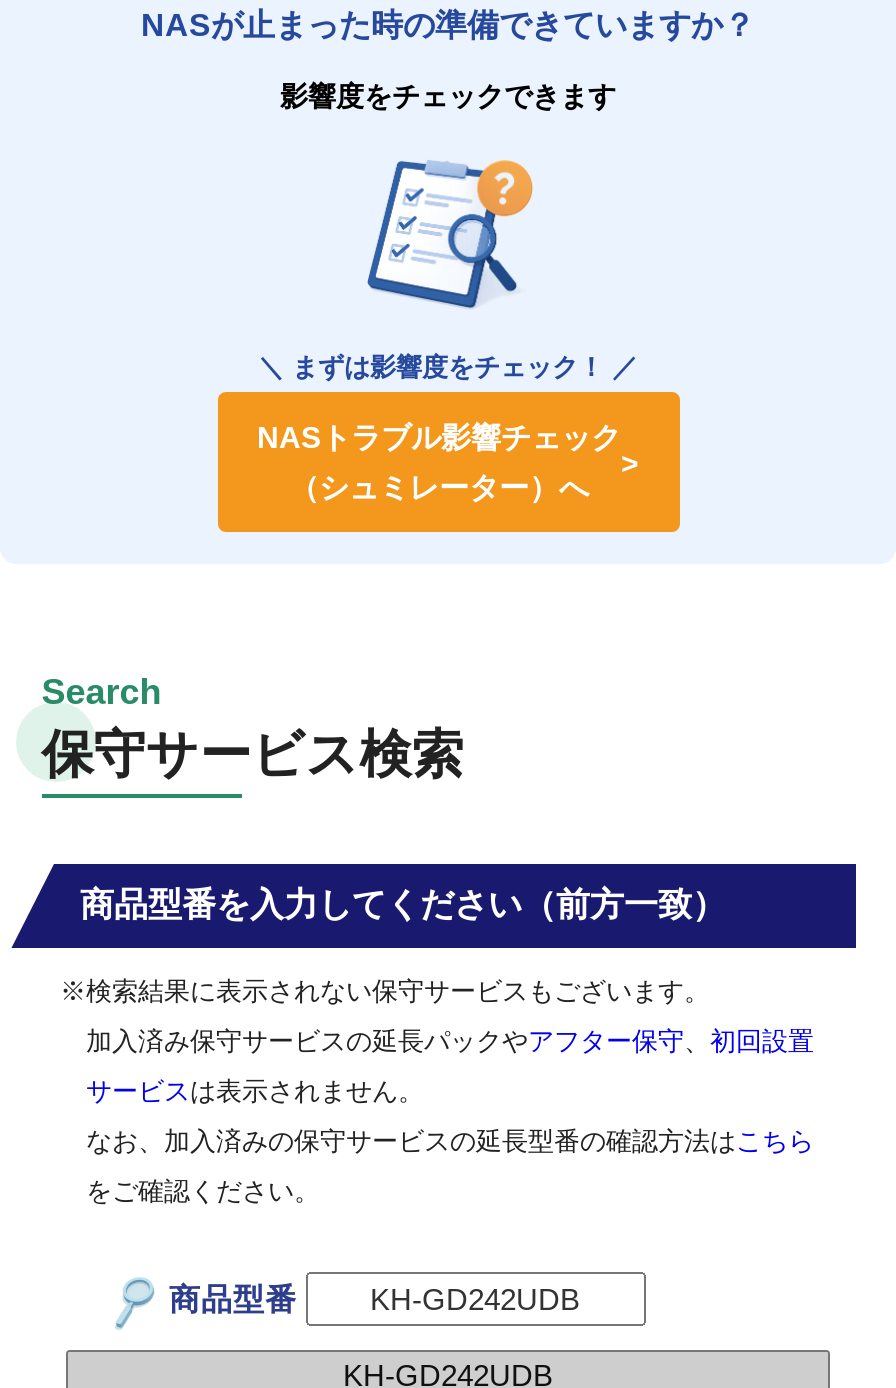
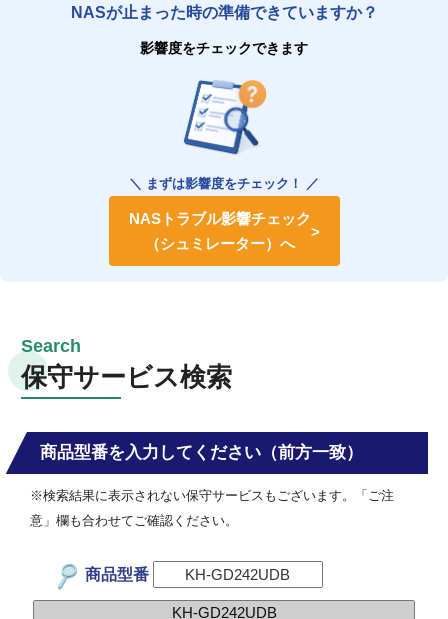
[60,975,814,1205] ※検索結果に表示されない保守サービスもございます。 | 加入済み保守サービスの延長パックやアフター保守、初回設置 | サービスは表示されません。 | なお、加入済みの保守サービスの延長型番の確認方法はこちら | をご確認ください。 -> [30,488,394,528] ※検索結果に表示されない保守サービスもございます。「ご注 | 意」欄も合わせてご確認ください。

